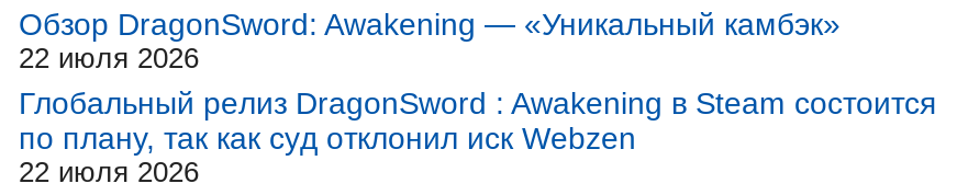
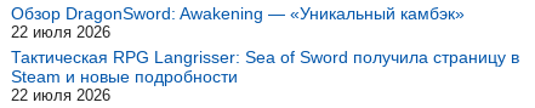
[19,86,937,156] Глобальный релиз DragonSword : Awakening в Steam состоится | по плану, так как суд отклонил иск Webzen -> [11,48,519,87] Тактическая RPG Langrisser: Sea of Sword получила страницу в | Steam и новые подробности

